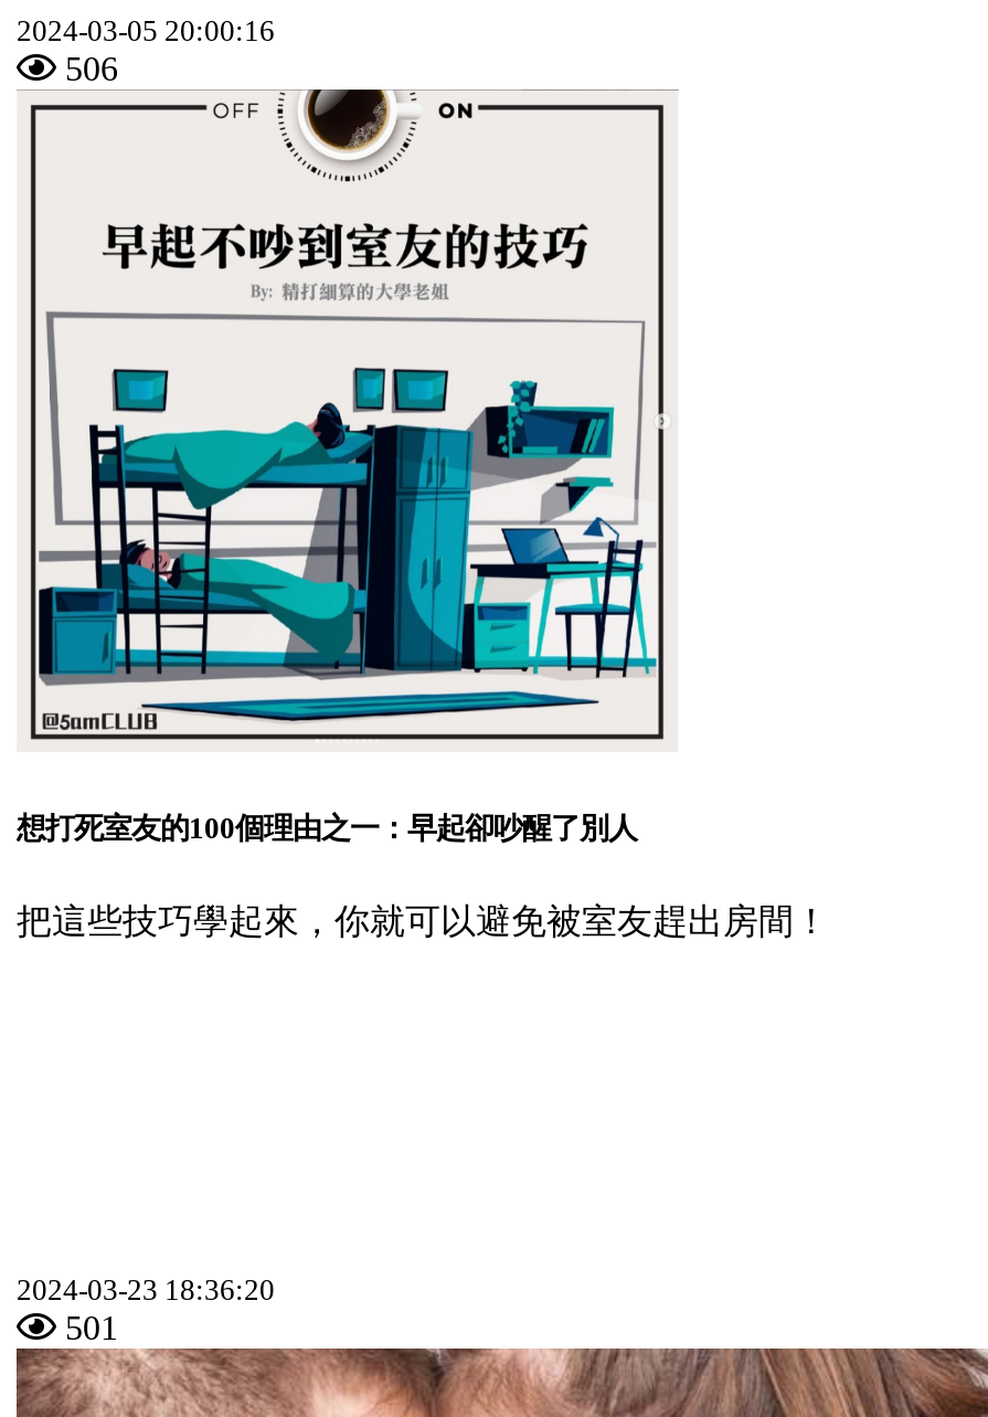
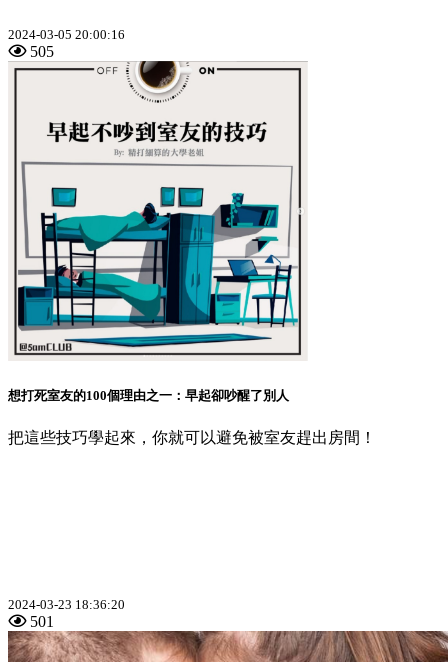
[56,50,118,88] 506 -> [26,43,54,60] 505

